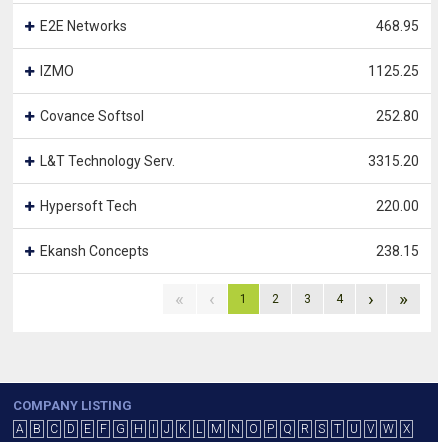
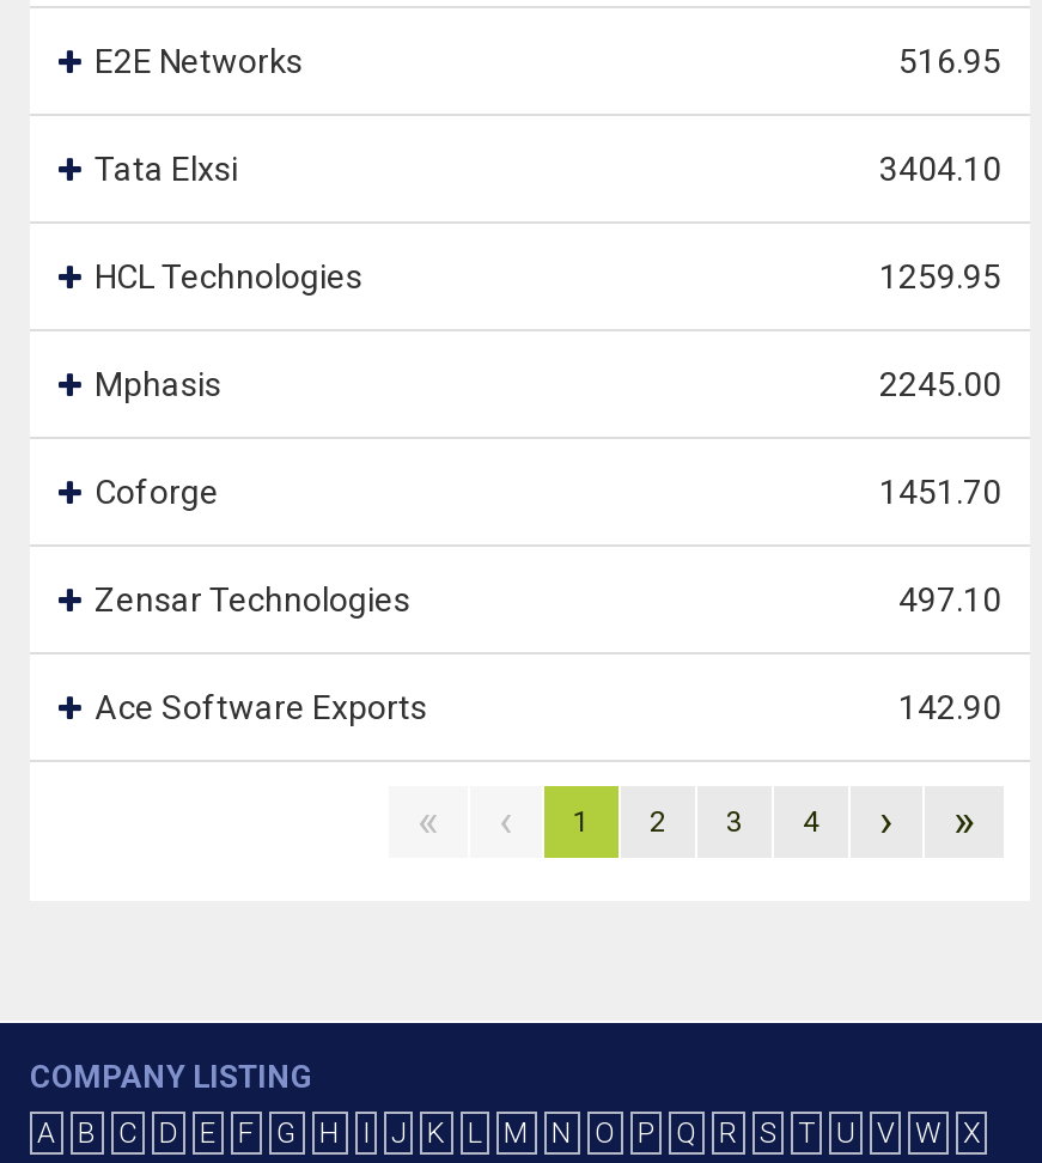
[40,18,419,259] 468.95 | IZMO | 1125.25 | Covance Softsol | 252.80 | L&T Technology Serv. | 3315.20 | Hypersoft Tech | 220.00 | Ekansh Concepts | 238.15 -> [95,42,1001,726] 516.95 | Tata Elxsi | 3404.10 | HCL Technologies | 1259.95 | Mphasis | 2245.00 | Coforge | 1451.70 | Zensar Technologies | 497.10 | Ace Software Exports | 142.90

